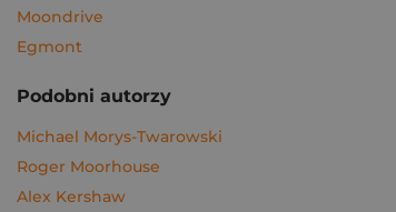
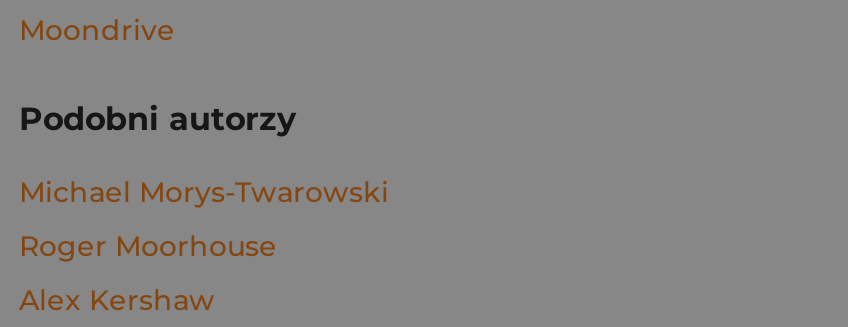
[17,37,82,57] Egmont -> none

